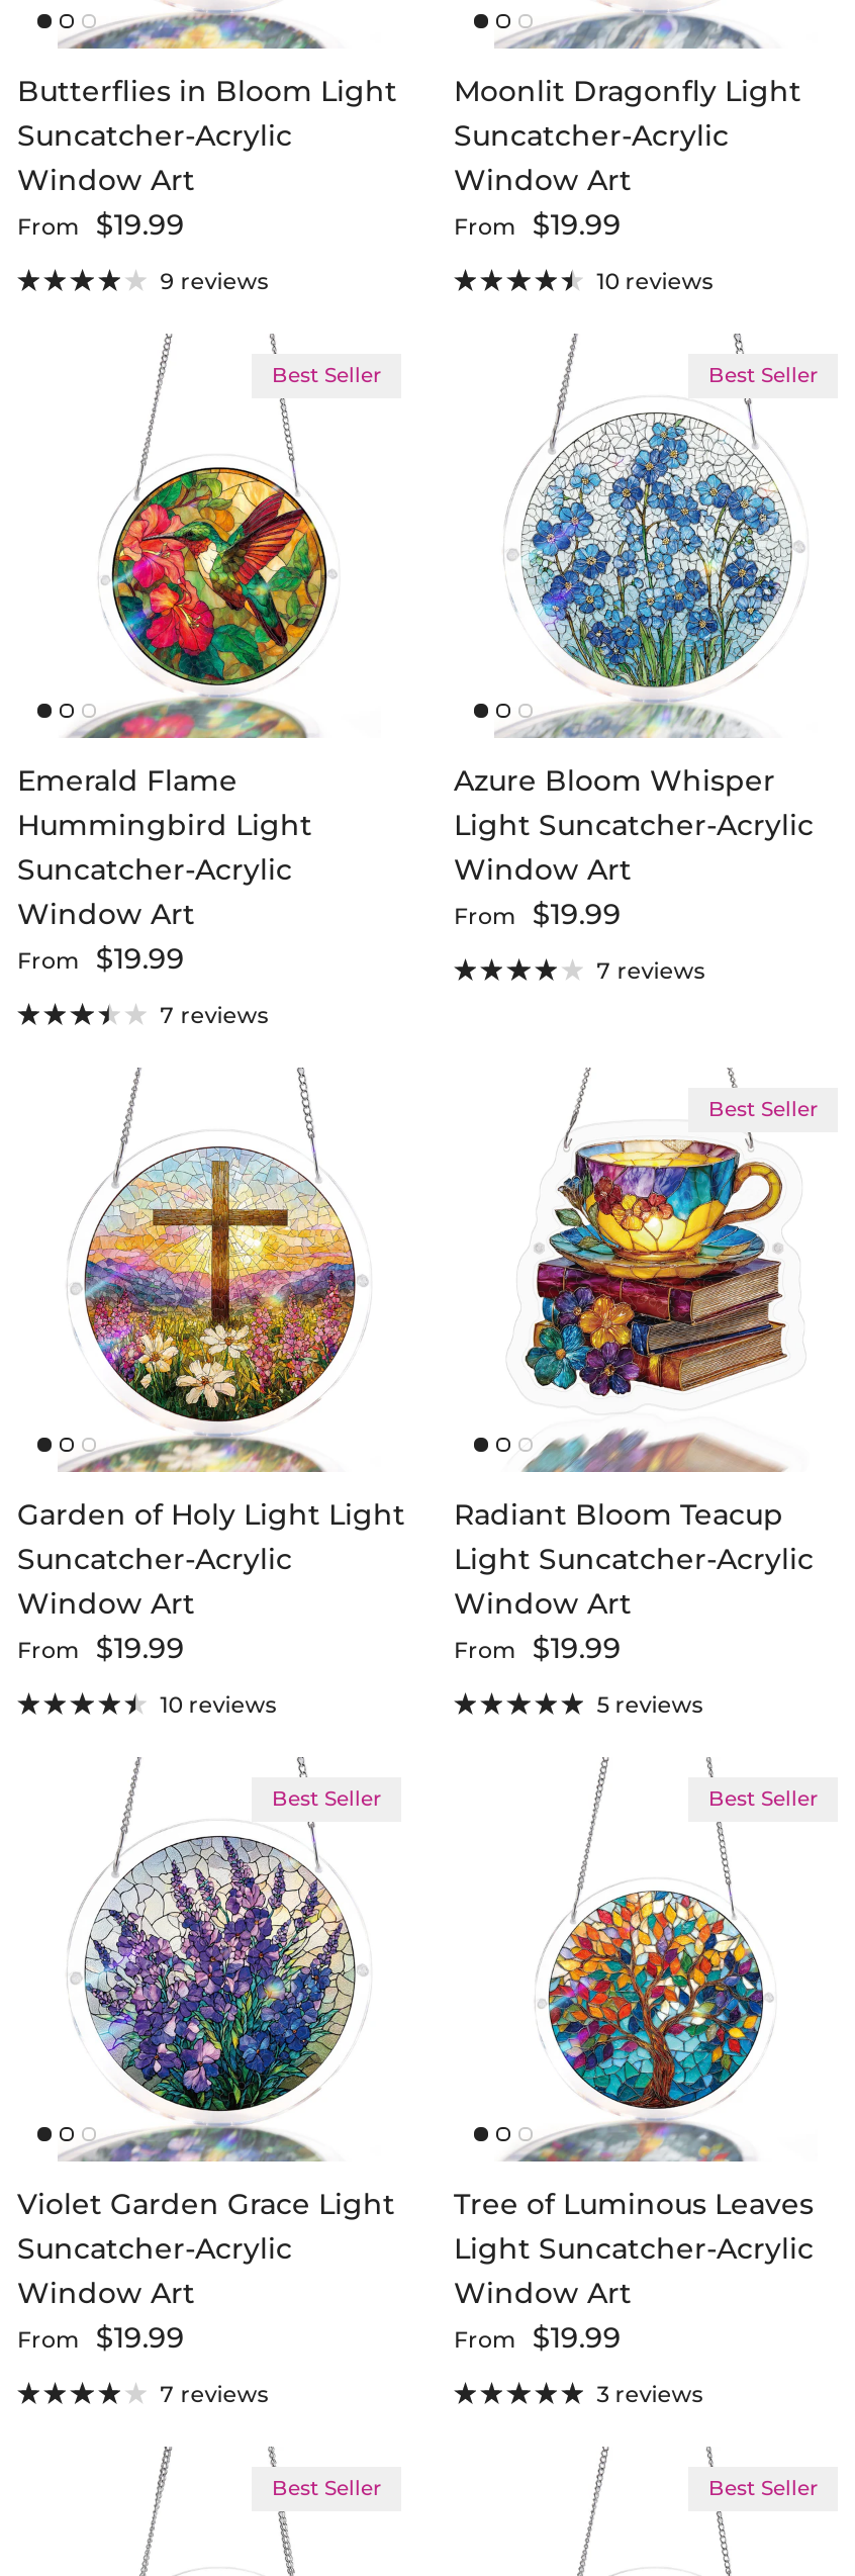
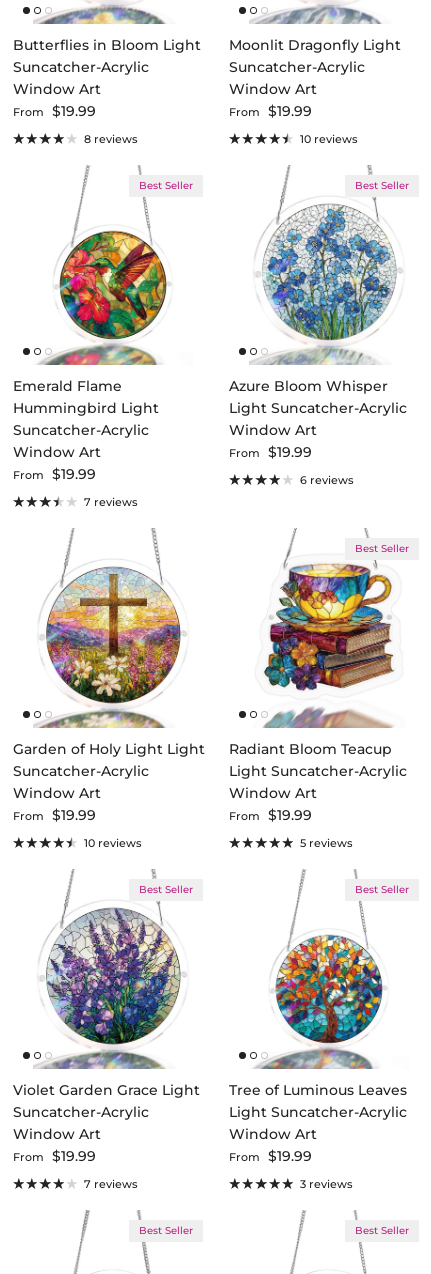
[160,268,269,296] 9 reviews -> [84,132,138,146] 8 reviews
[597,957,706,986] 7 reviews -> [300,473,354,487] 6 reviews

